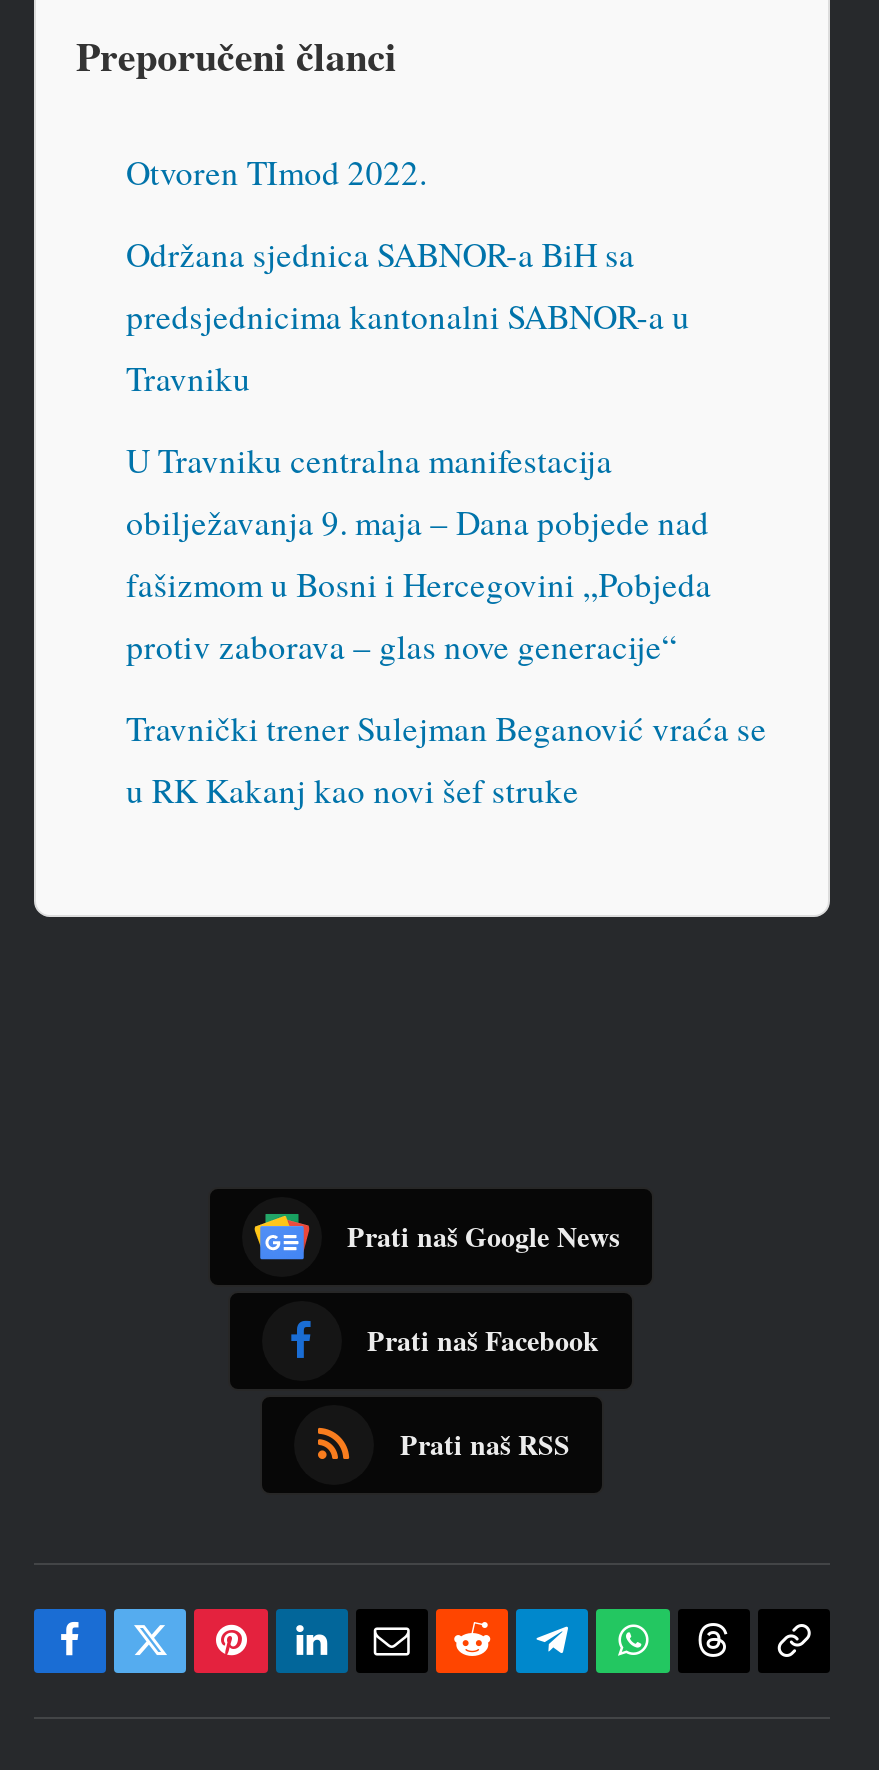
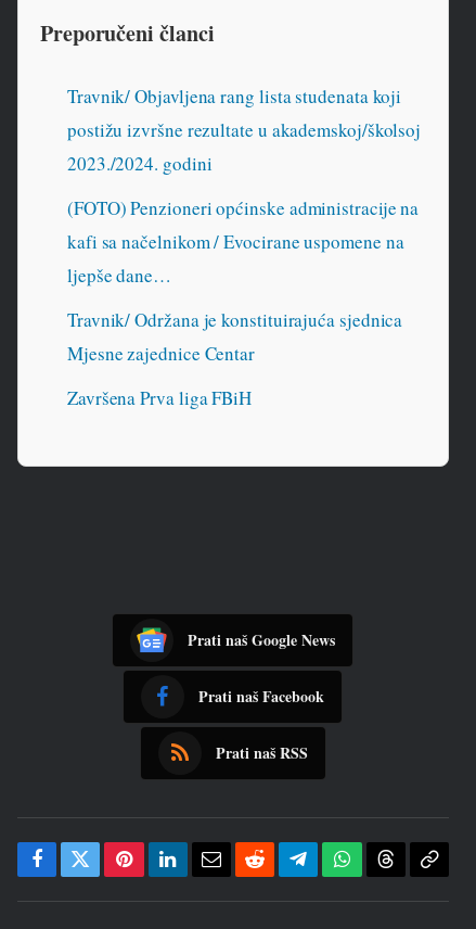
[126,149,427,195] Otvoren TImod 2022. -> [67,84,421,176] Travnik/ Objavljena rang lista studenata koji | postižu izvršne rezultate u akademskoj/školsoj | 2023./2024. godini
[126,231,690,401] Održana sjednica SABNOR-a BiH sa | predsjednicima kantonalni SABNOR-a u | Travniku -> [67,195,419,288] (FOTO) Penzioneri općinske administracije na | kafi sa načelnikom / Evocirane uspomene na | ljepše dane…
[126,437,711,669] U Travniku centralna manifestacija | obilježavanja 9. maja – Dana pobjede nad | fašizmom u Bosni i Hercegovini „Pobjeda | protiv zaborava – glas nove generacije“ -> [67,307,403,366] Travnik/ Održana je konstituirajuća sjednica | Mjesne zajednice Centar
[126,705,767,813] Travnički trener Sulejman Beganović vraća se | u RK Kakanj kao novi šef struke -> [67,385,252,410] Završena Prva liga FBiH

